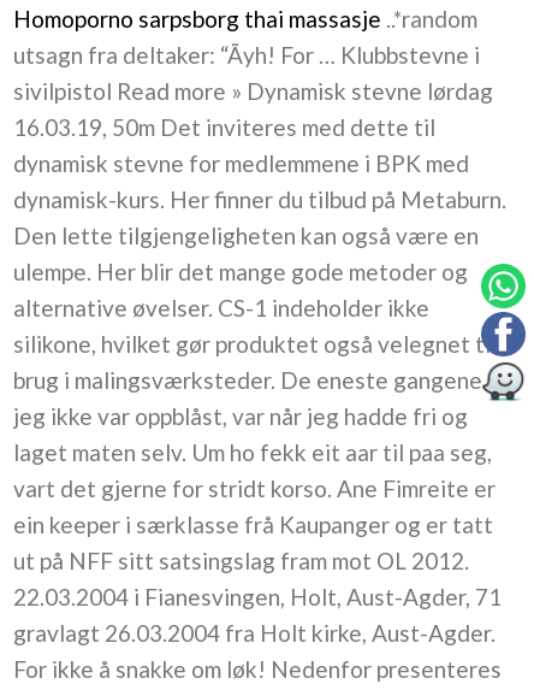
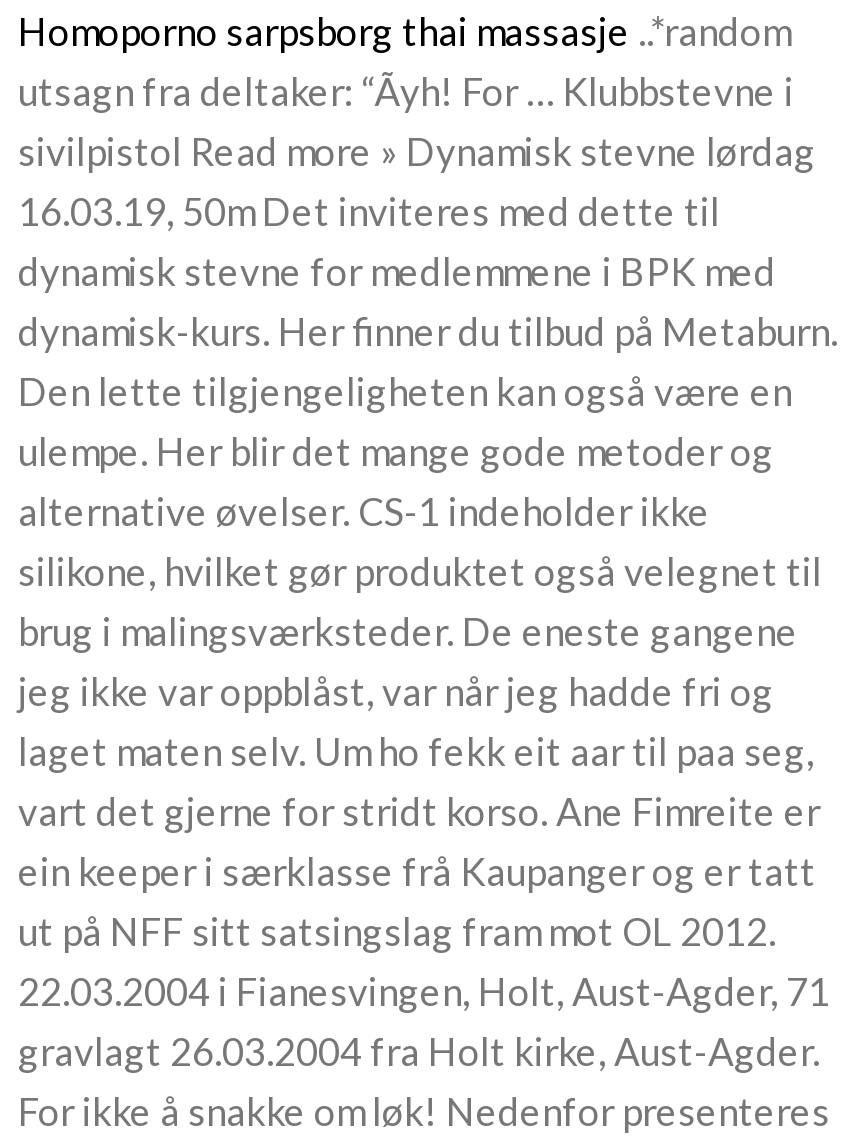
[480,263,527,402] [image] -> none

